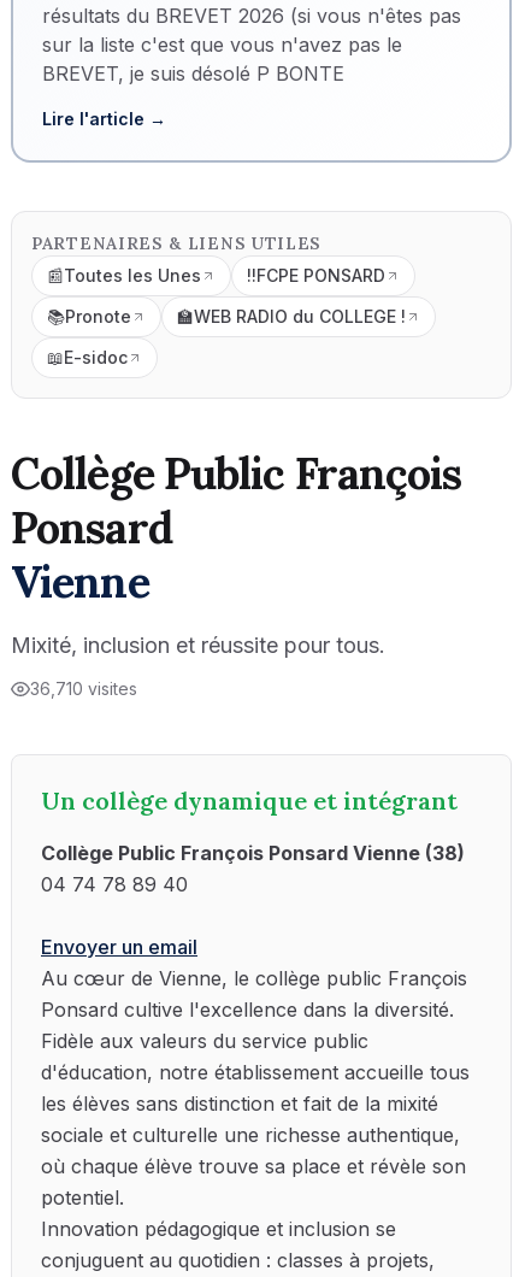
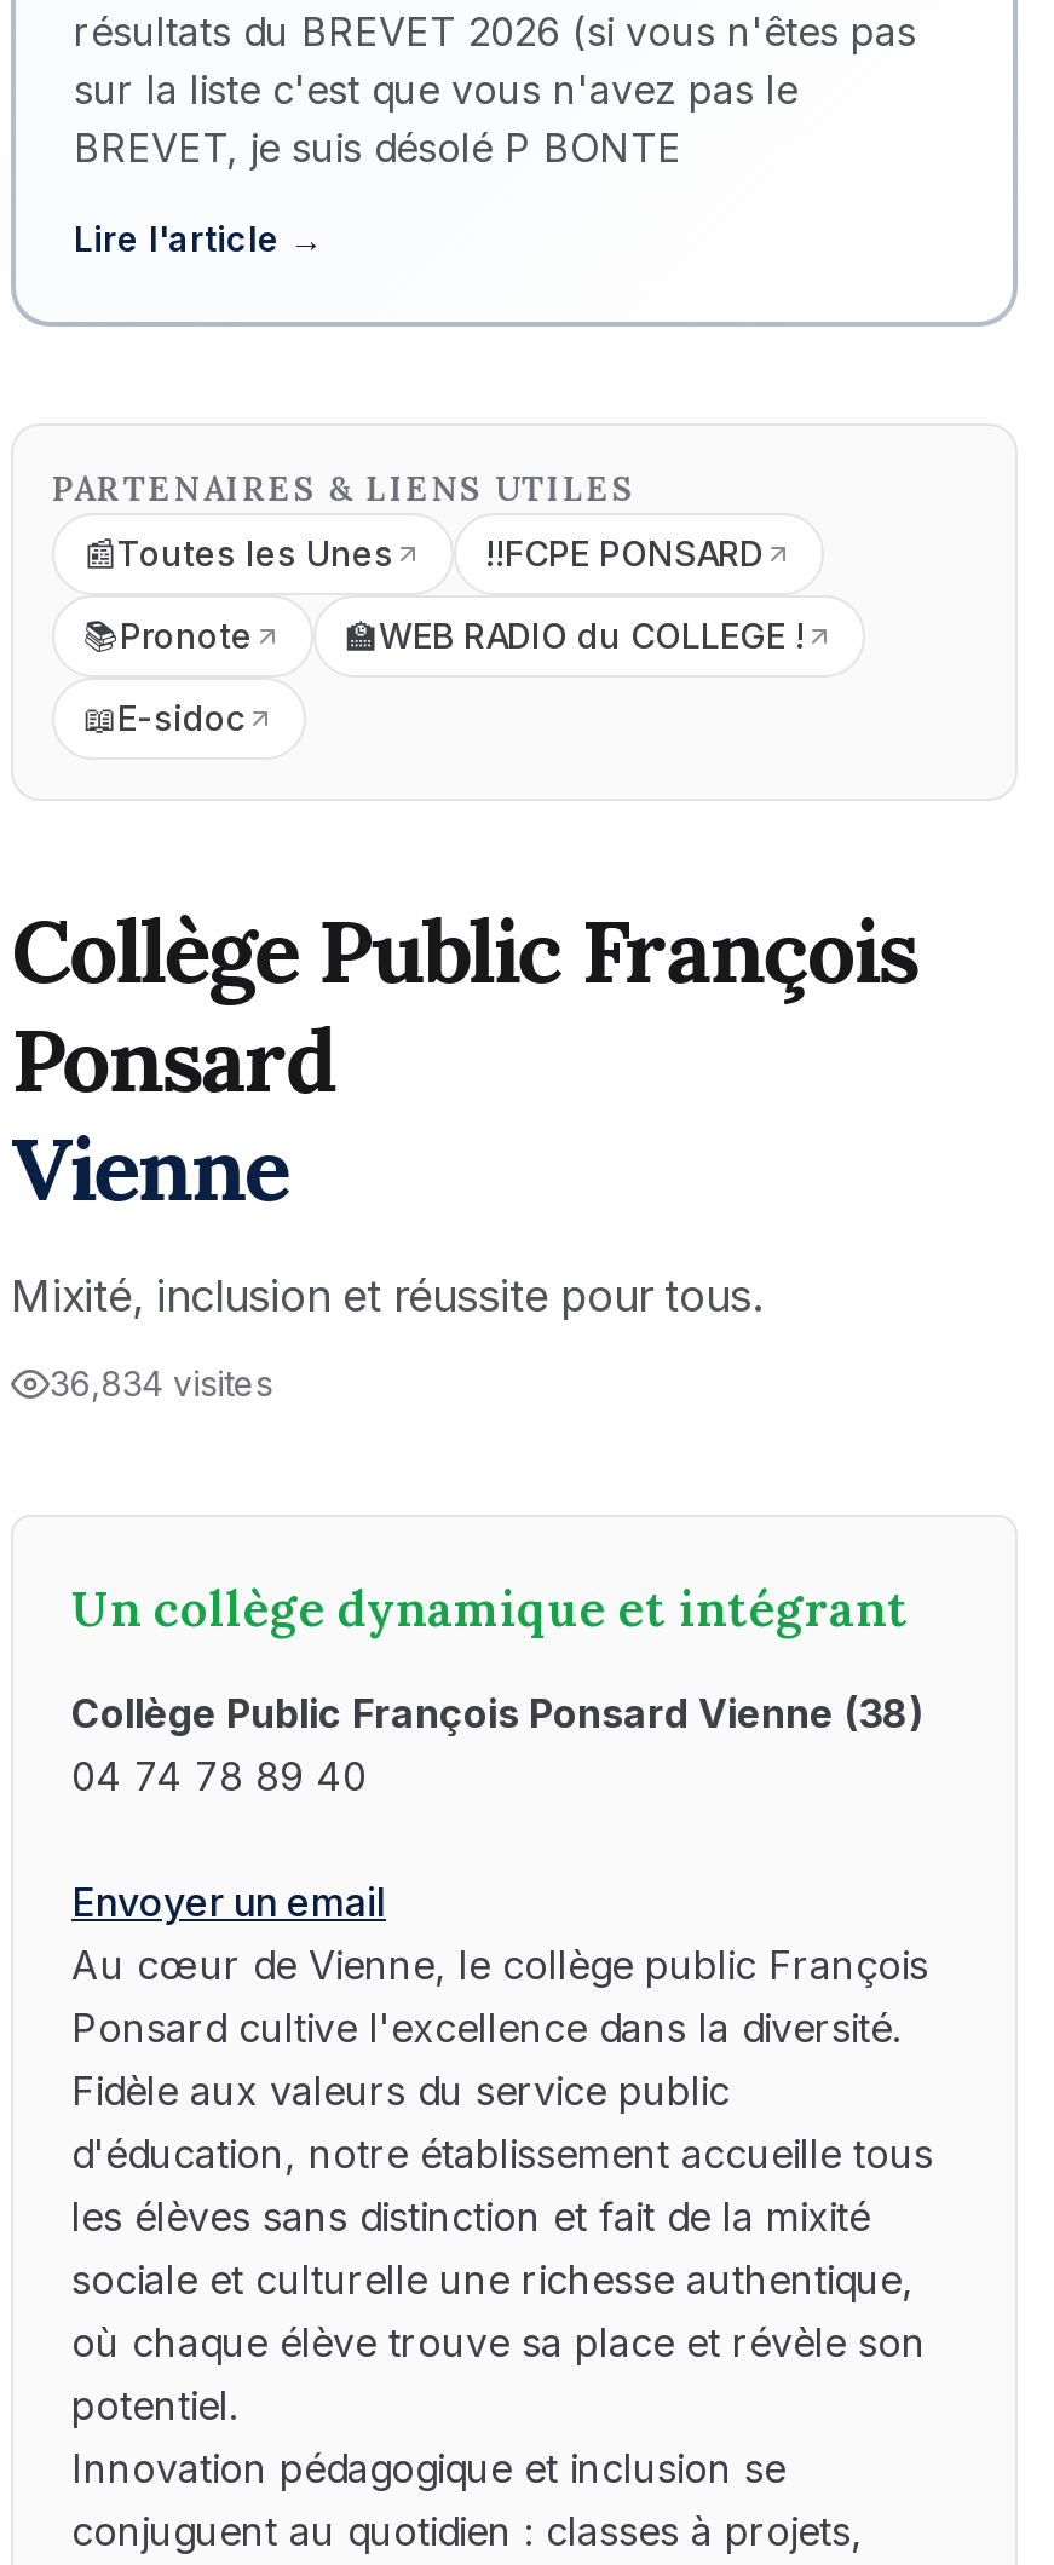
[30,678,137,699] 36,710 visites -> [50,1362,272,1403] 36,834 visites

